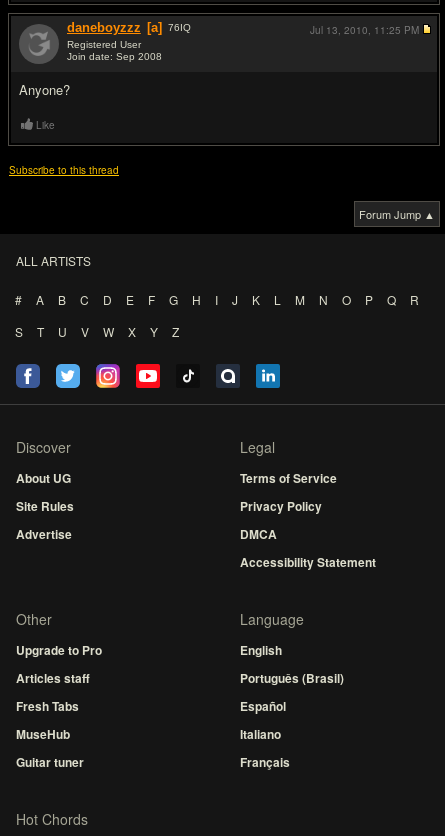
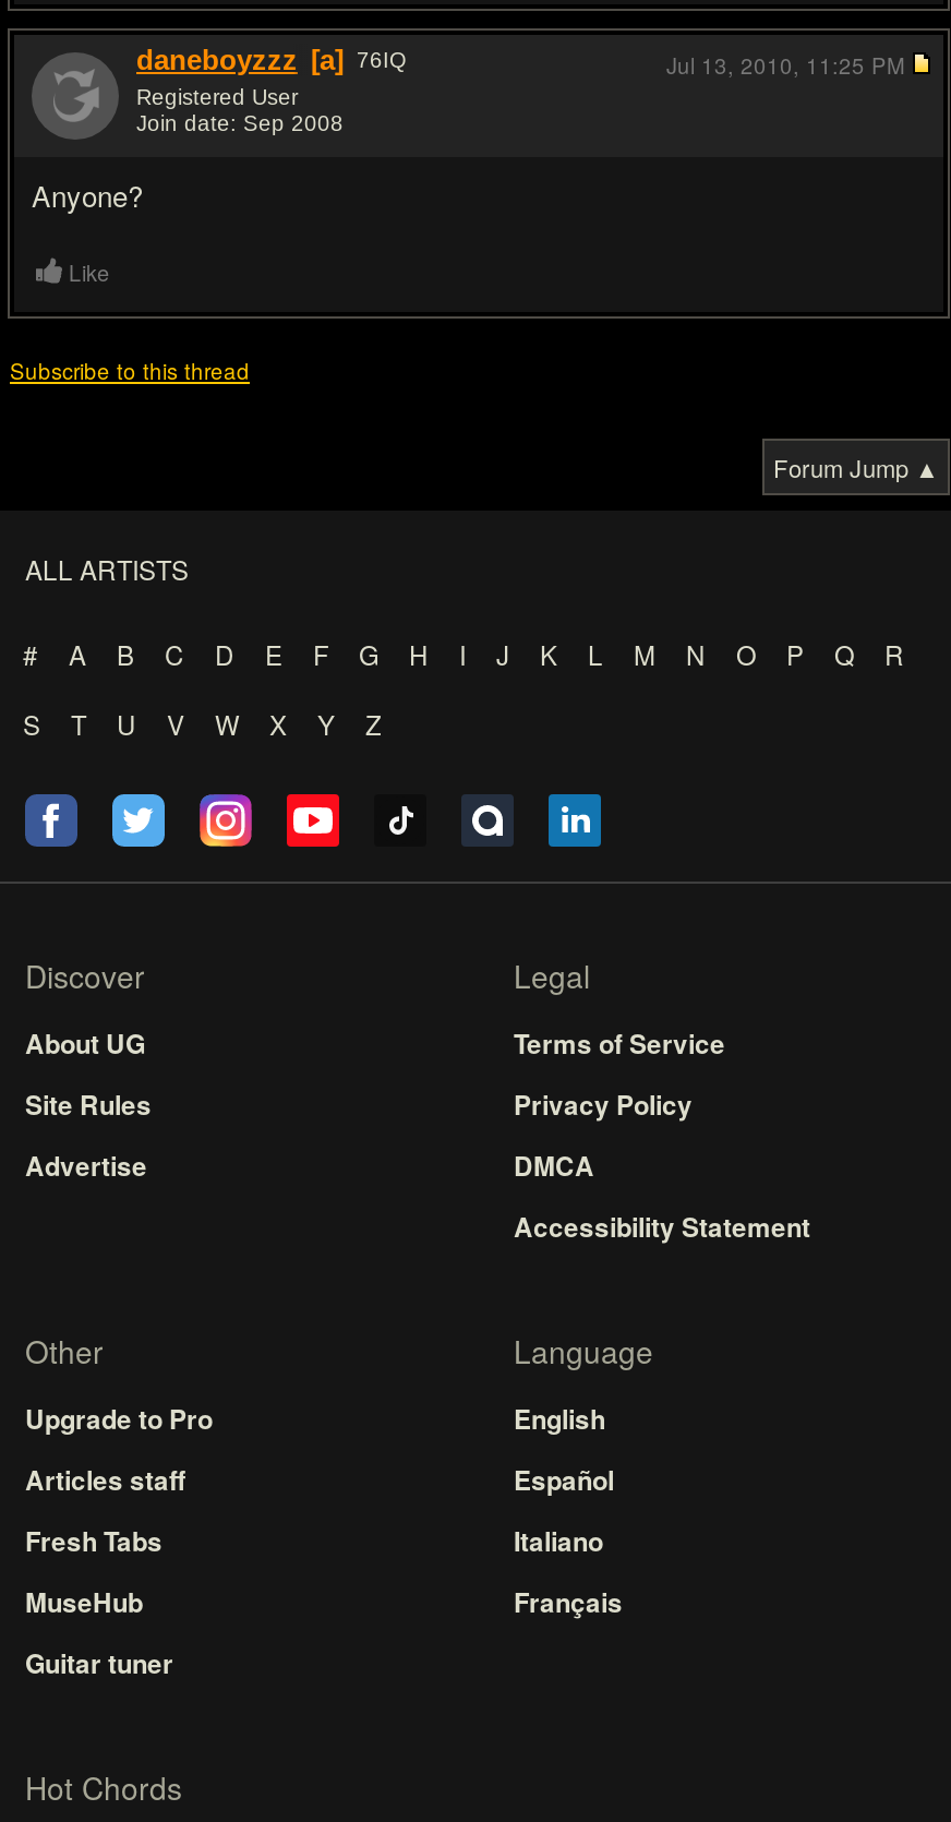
[240,669,344,687] Português (Brasil) -> none
moved [240,697,290,771] -> [514,1460,623,1621]: Español | Italiano | Français

